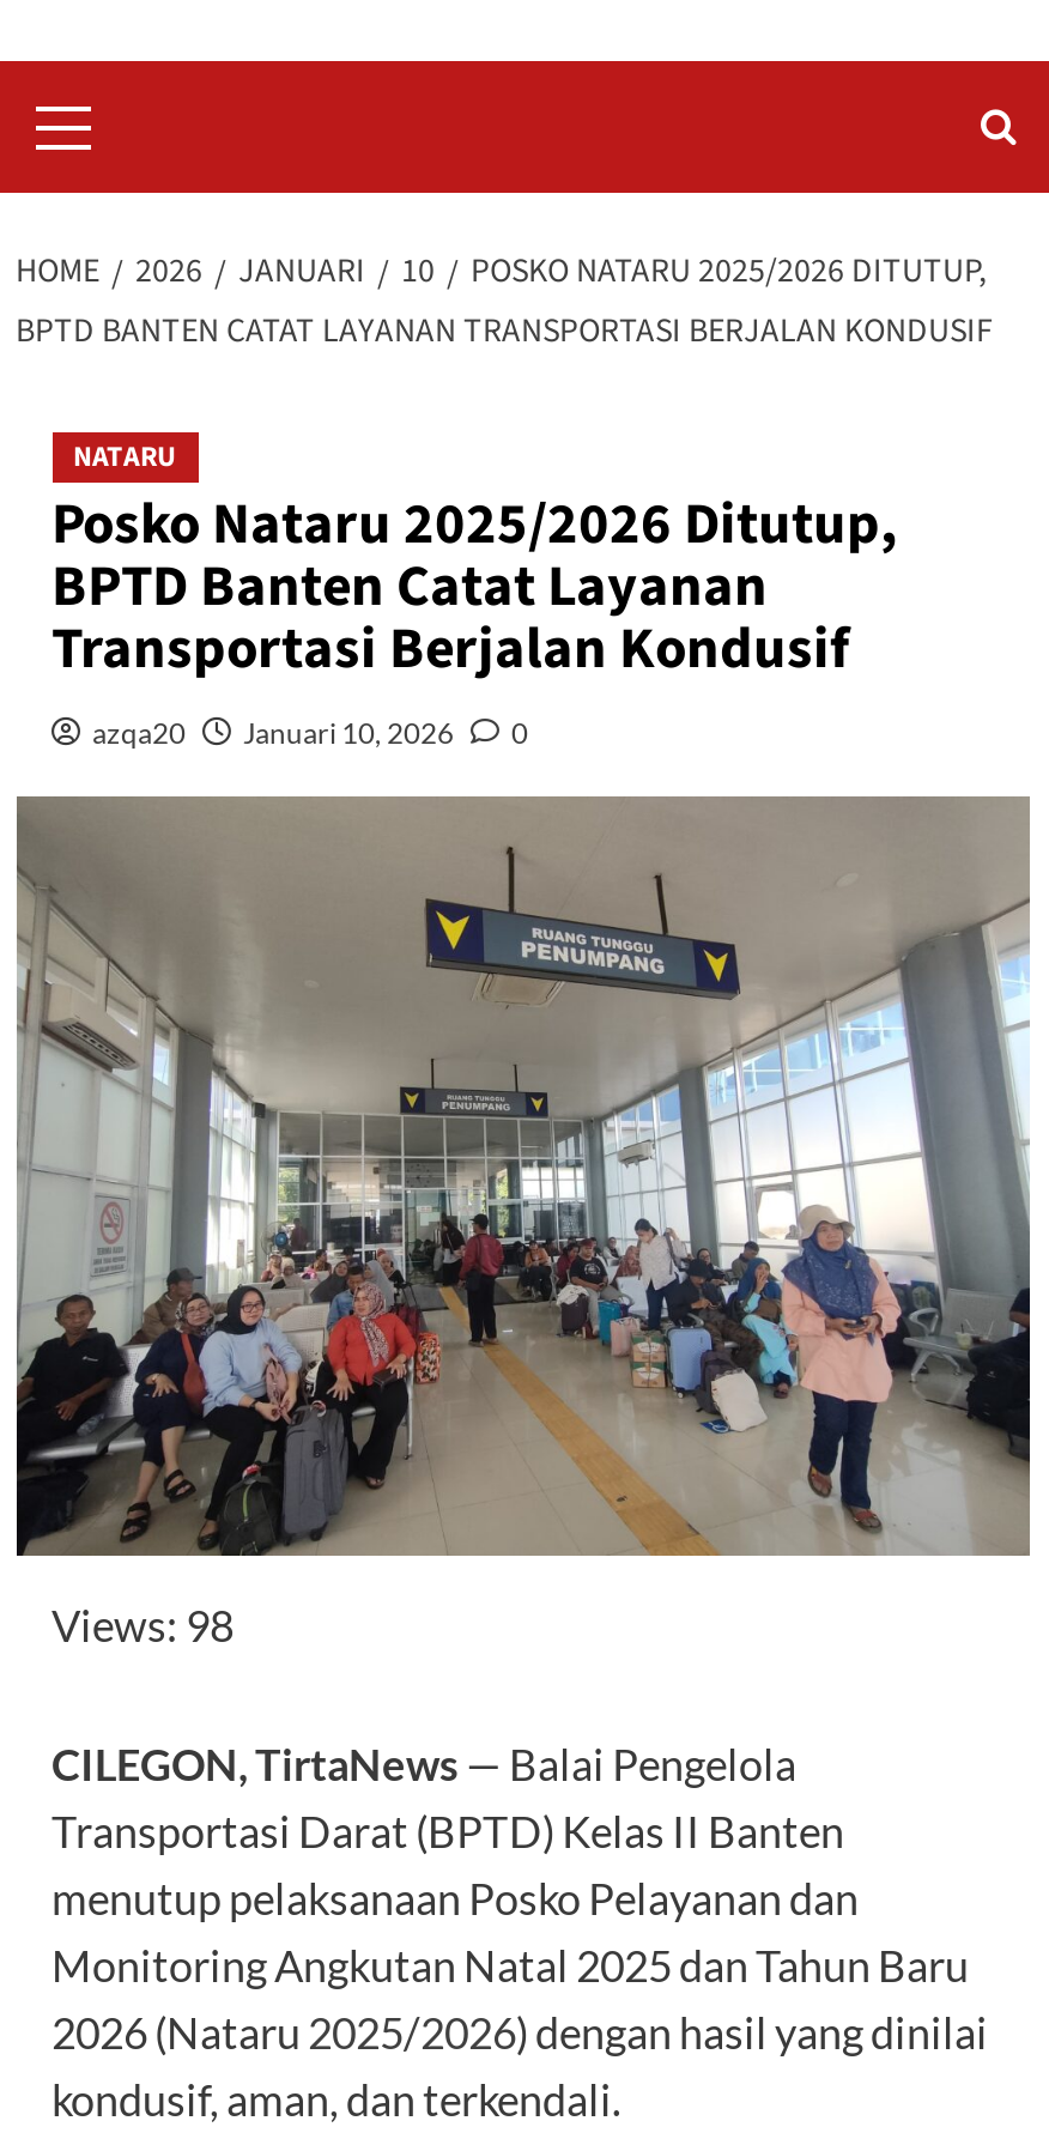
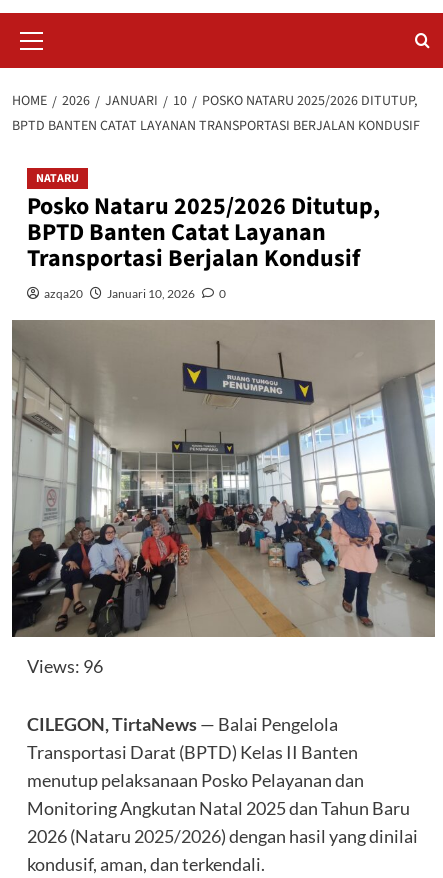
[51,1599,234,1651] Views: 98 -> [26,655,102,677] Views: 96

